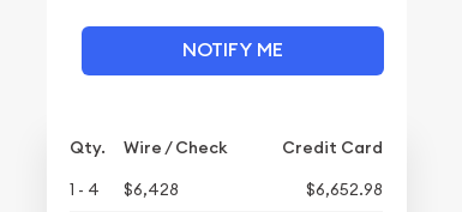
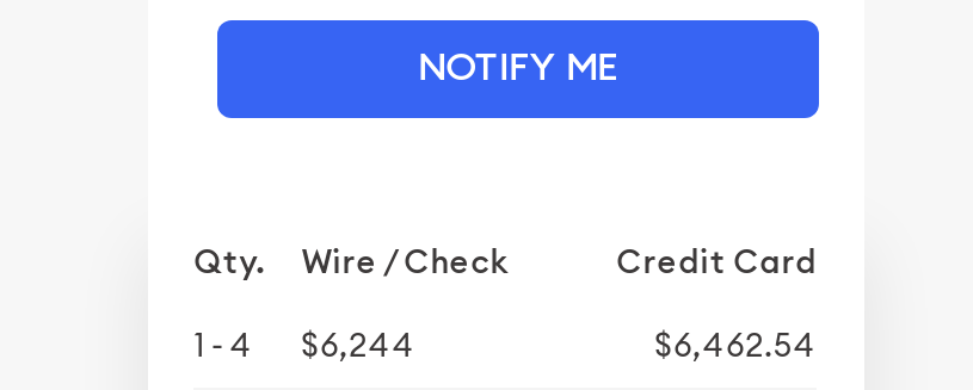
[70,178,179,200] 1 - 4 $6,428 -> [194,323,416,366] 1 - 4 $6,244
[306,178,383,200] $6,652.98 -> [655,323,817,366] $6,462.54

